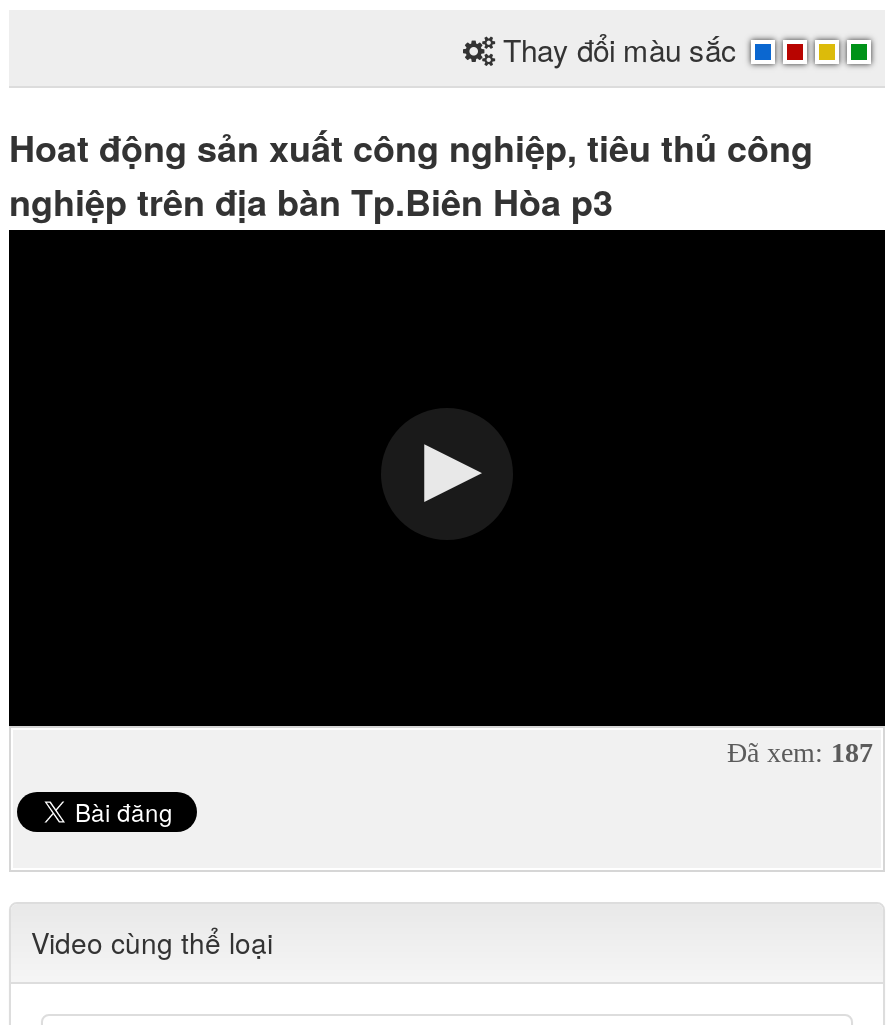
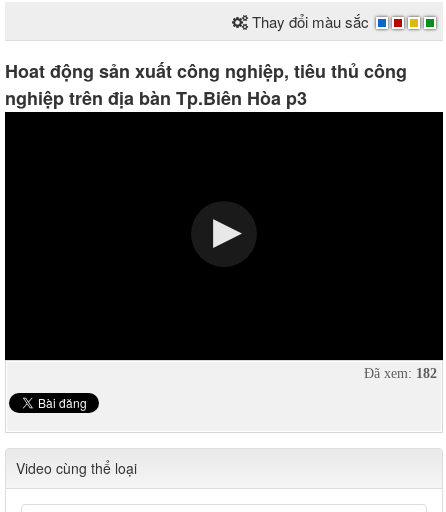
[727,737,873,767] Đã xem: 187 -> [364,366,437,381] Đã xem: 182

